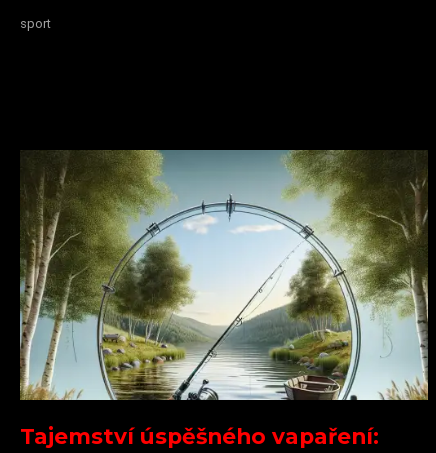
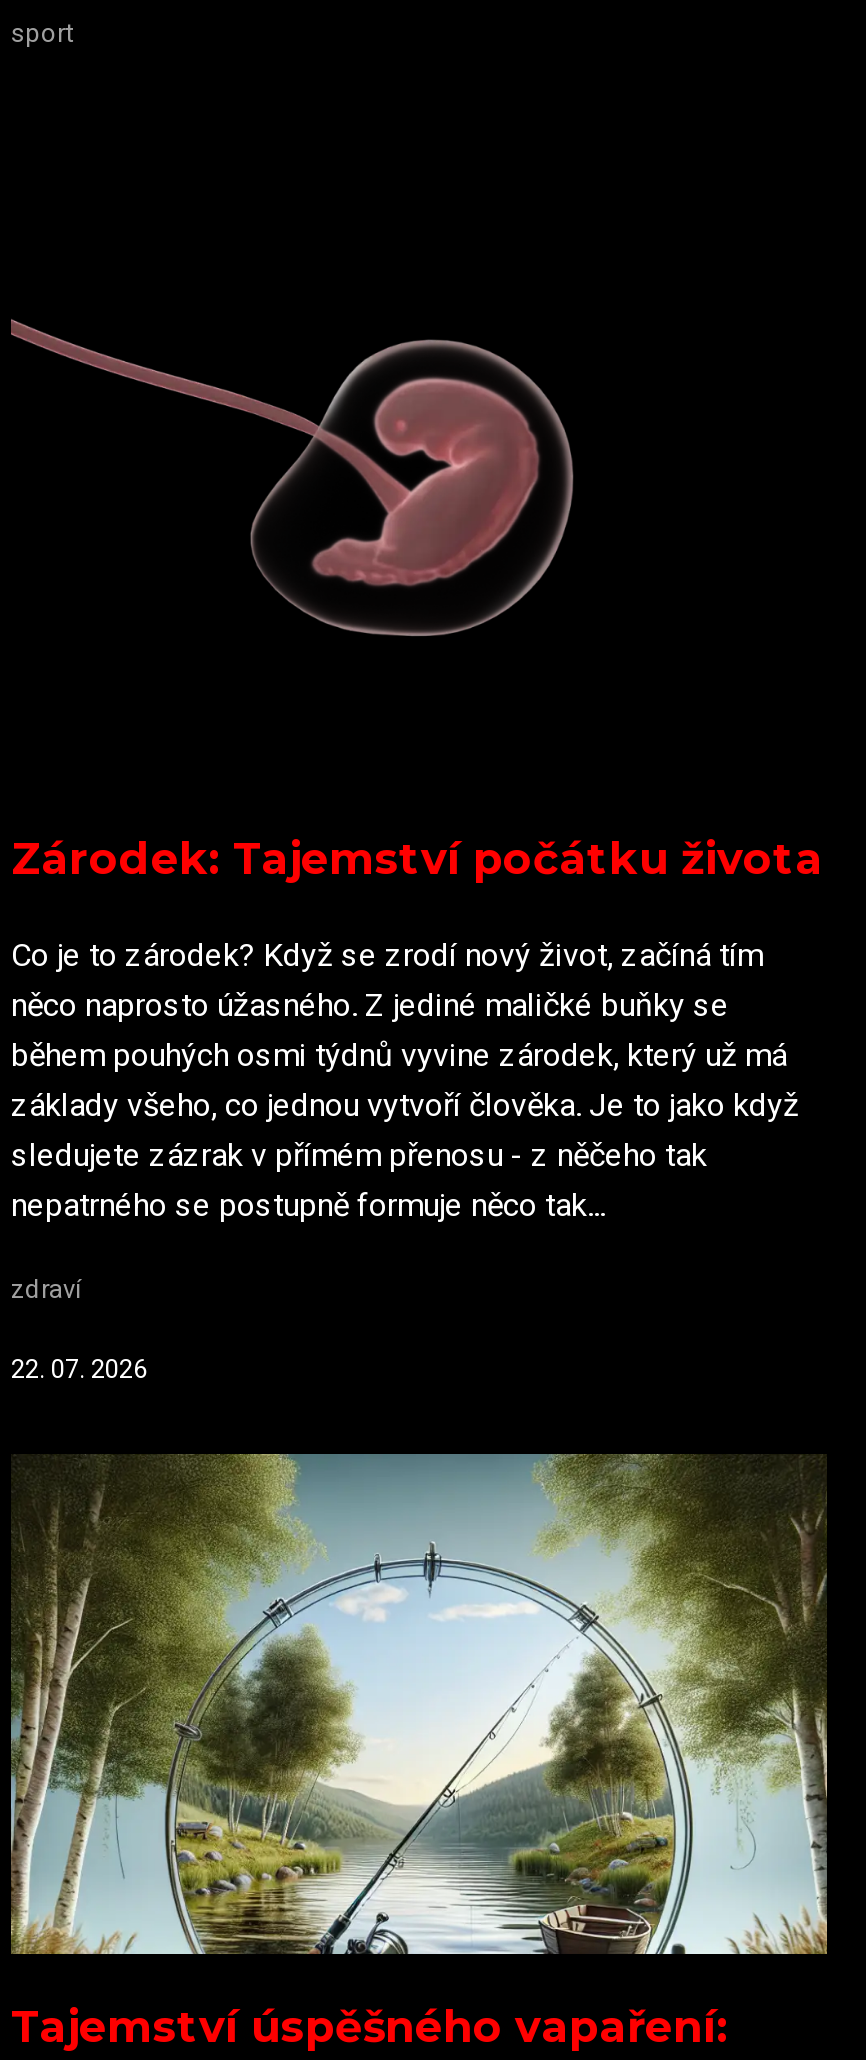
none -> [11,832,823,1384] Zárodek: Tajemství počátku života | Co je to zárodek? Když se zrodí nový život, začíná tím | něco naprosto úžasného. Z jediné maličké buňky se | během pouhých osmi týdnů vyvine zárodek, který už má | základy všeho, co jednou vytvoří člověka. Je to jako když | sledujete zázrak v přímém přenosu - z něčeho tak | nepatrného se postupně formuje něco tak... | zdraví | 22. 07. 2026
none -> [11,320,575,638] [image]

